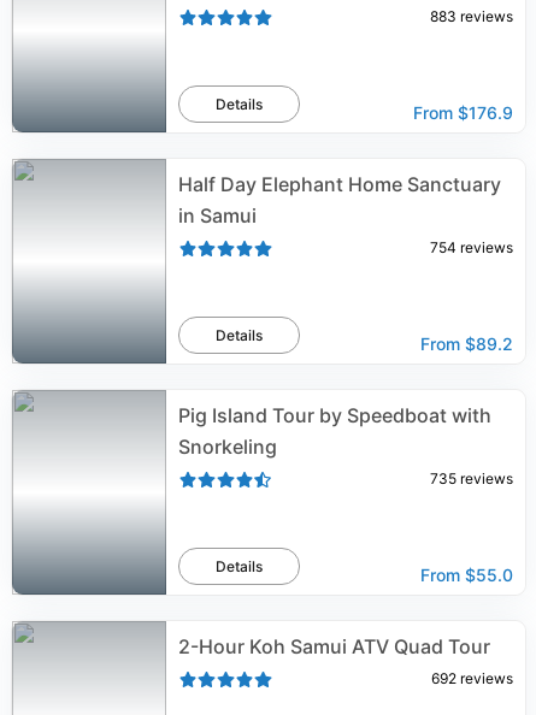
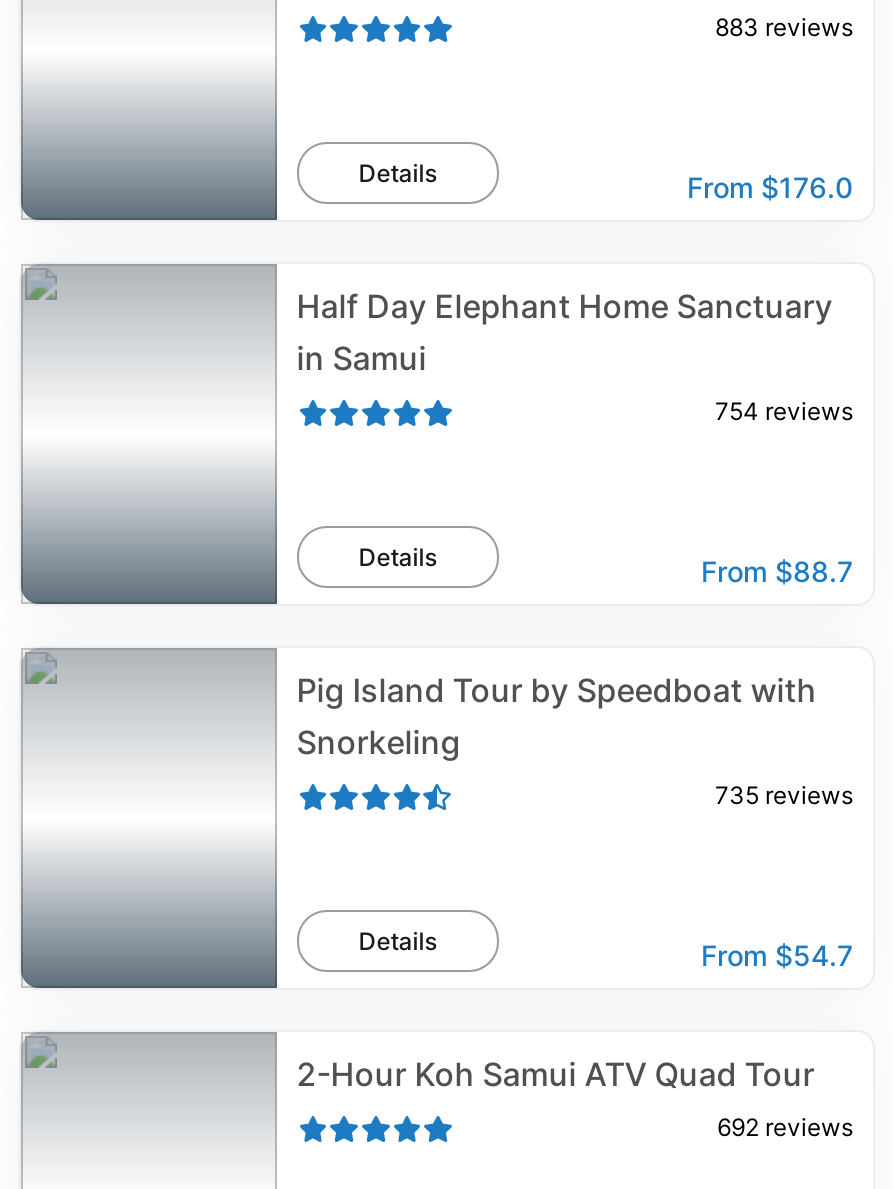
[413,102,513,123] From $176.9 -> [687,170,853,204] From $176.0
[420,333,513,354] From $89.2 -> [701,554,853,588] From $88.7
[420,565,513,585] From $55.0 -> [701,938,853,972] From $54.7

